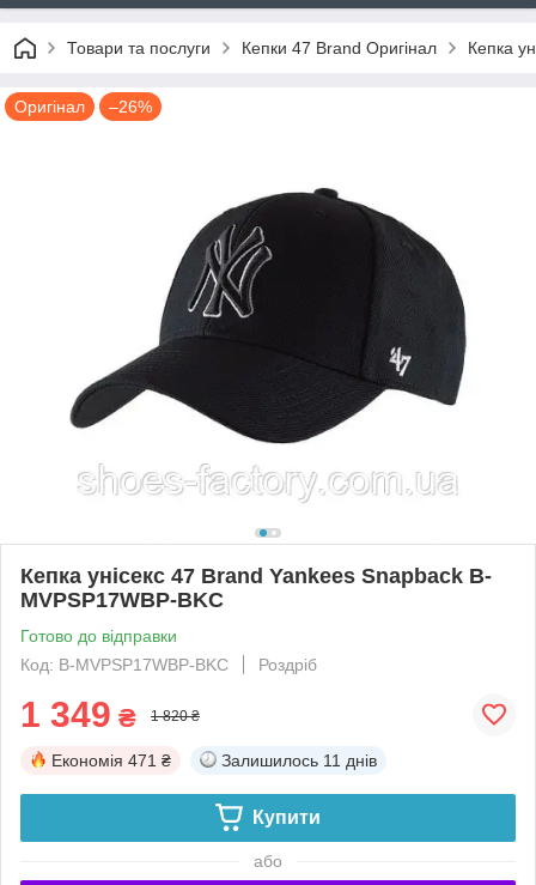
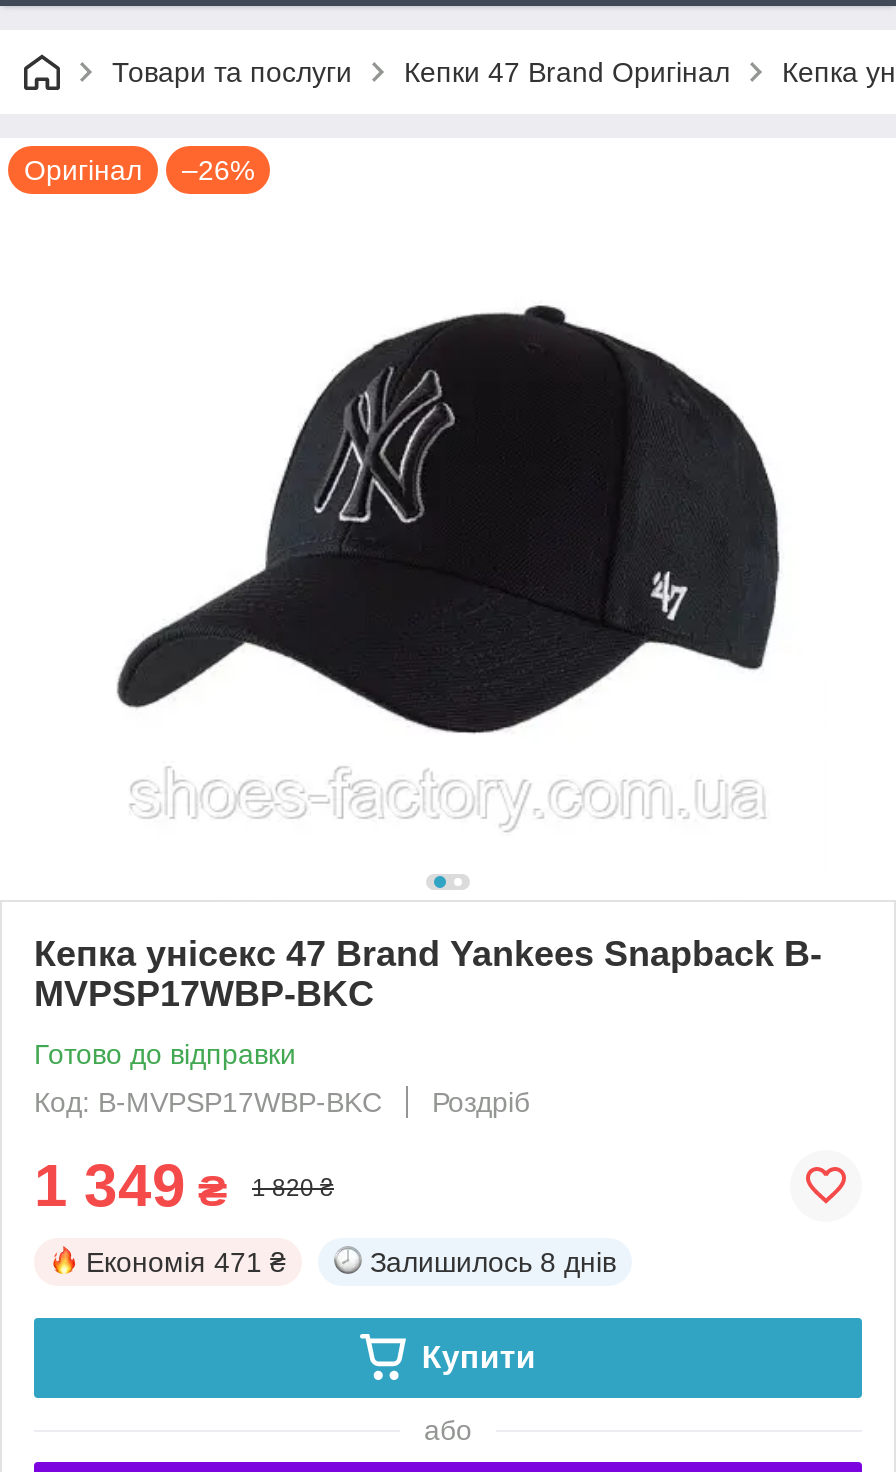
[221,751,377,770] Залишилось 11 днів -> [370,1246,616,1278] Залишилось 8 днів

